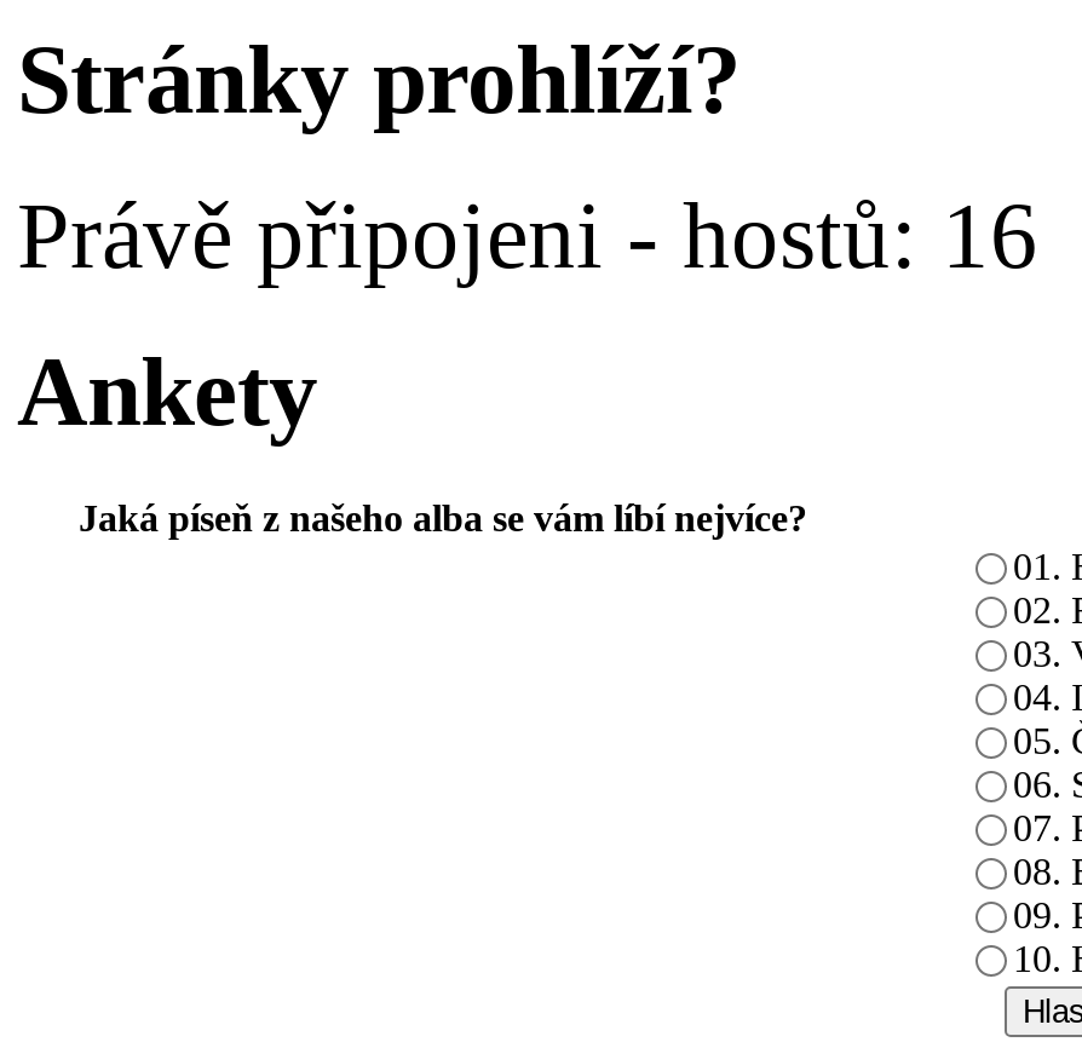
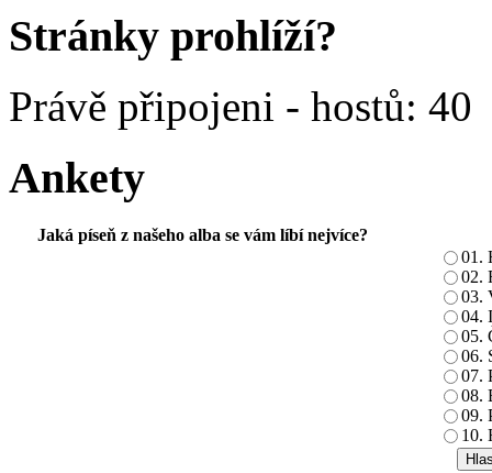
[17,183,1063,287] Právě připojeni - hostů: 16 -> [9,83,483,130] Právě připojeni - hostů: 40

